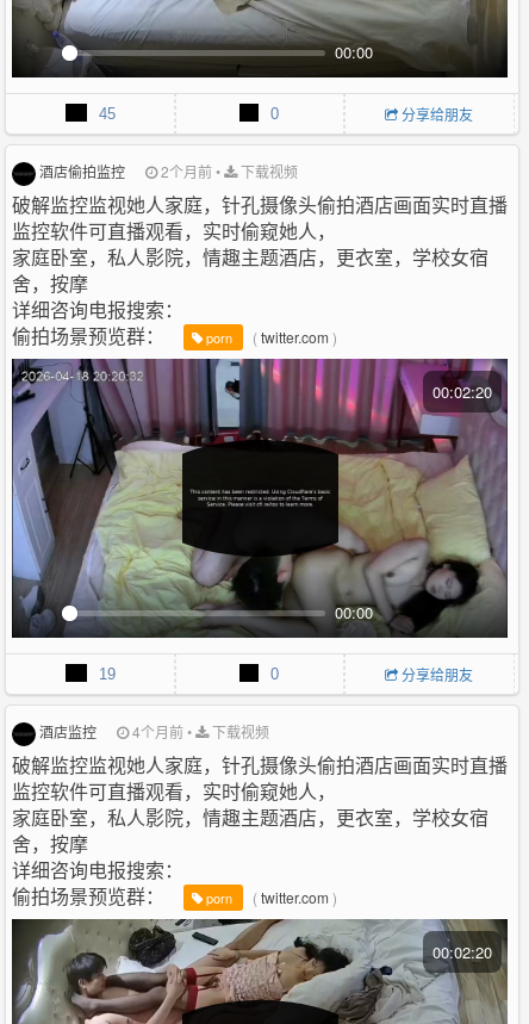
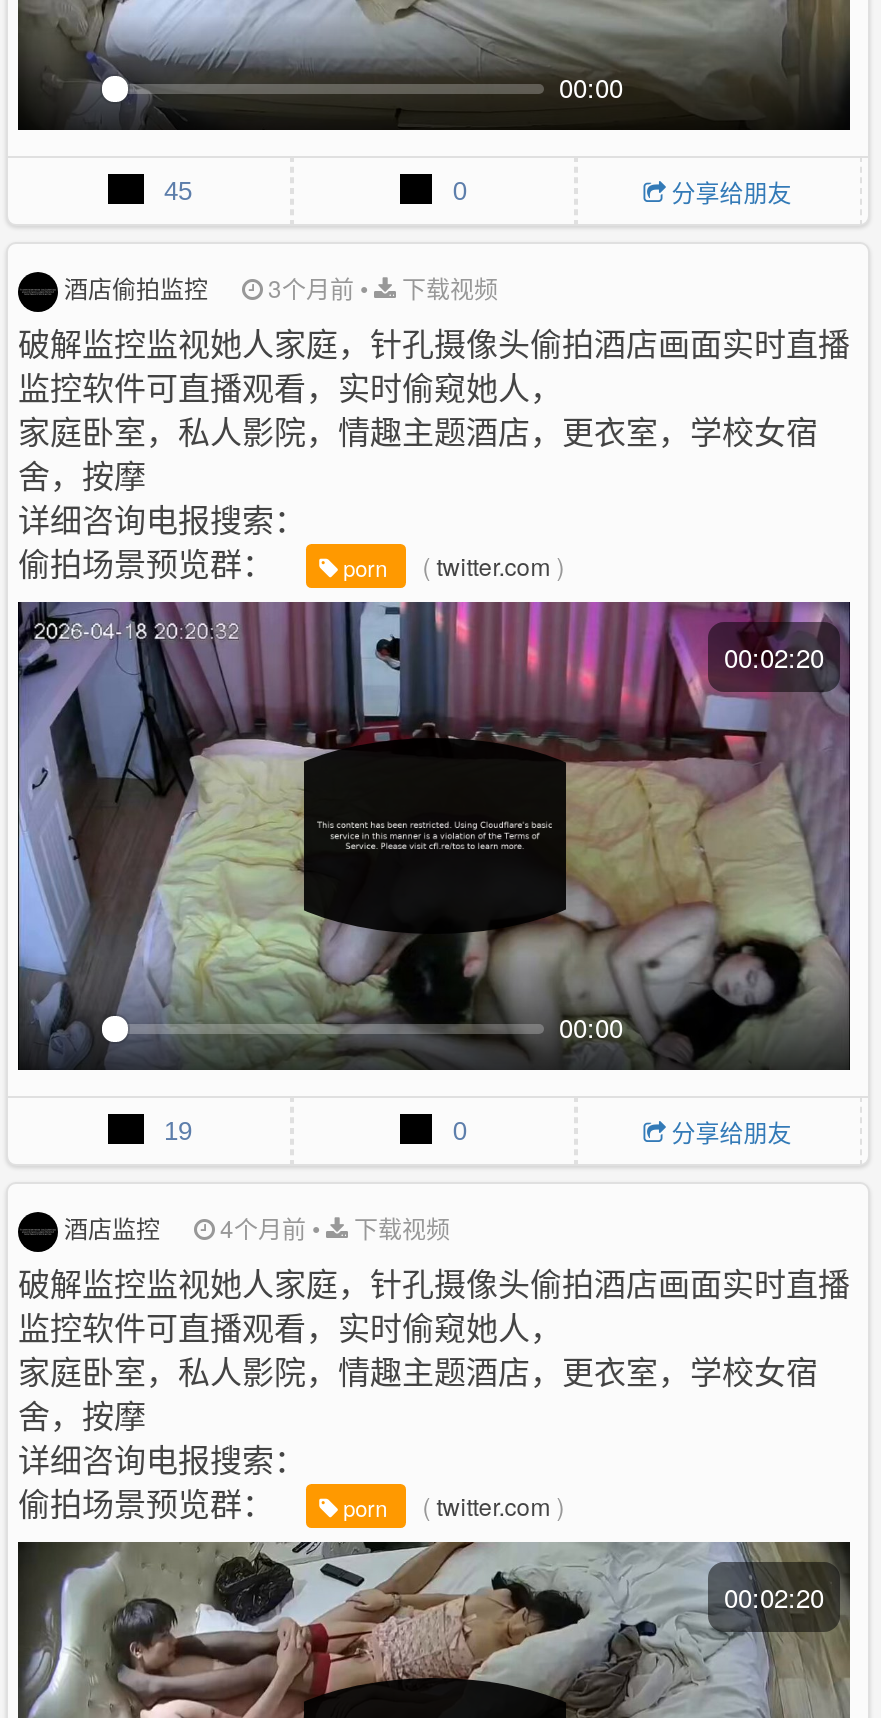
[39,161,298,181] 酒店偷拍监控 2个月前• 下载视频 -> [64,270,498,304] 酒店偷拍监控 3个月前• 下载视频

